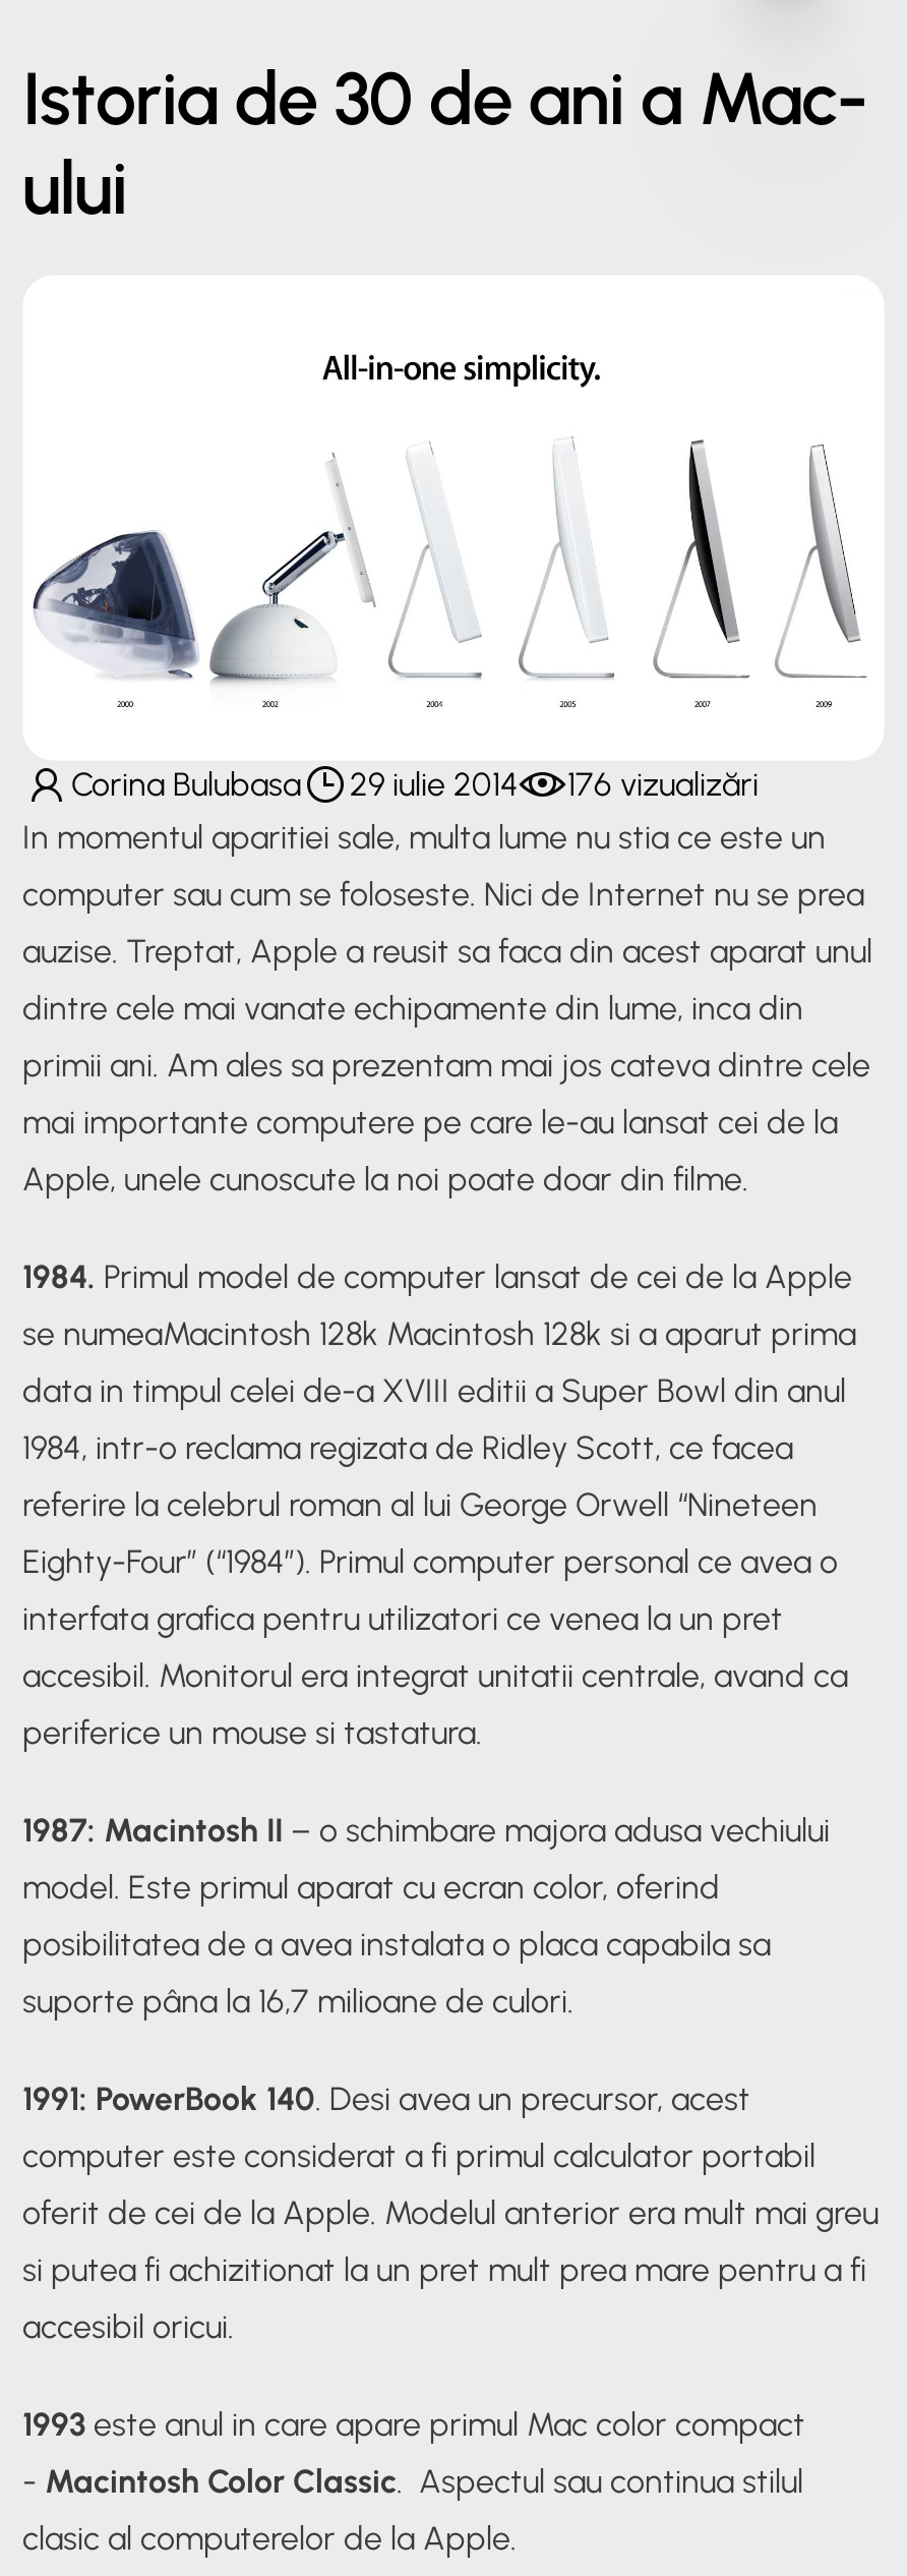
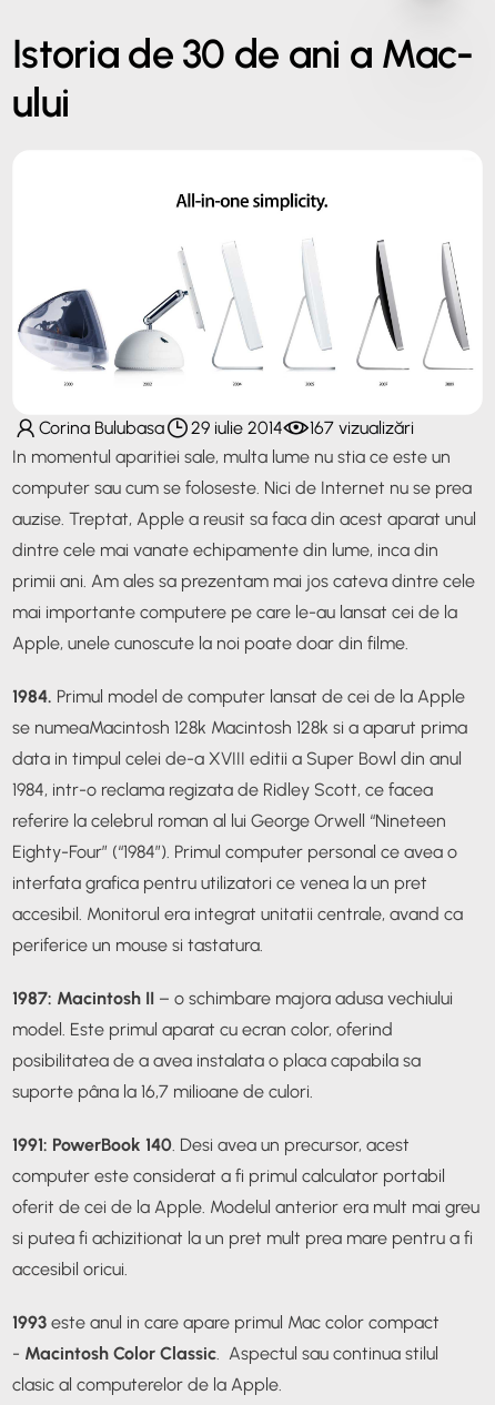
[71,764,759,803] Corina Bulubasa 29 iulie 2014 176 vizualizări -> [39,417,414,438] Corina Bulubasa 29 iulie 2014 167 vizualizări

